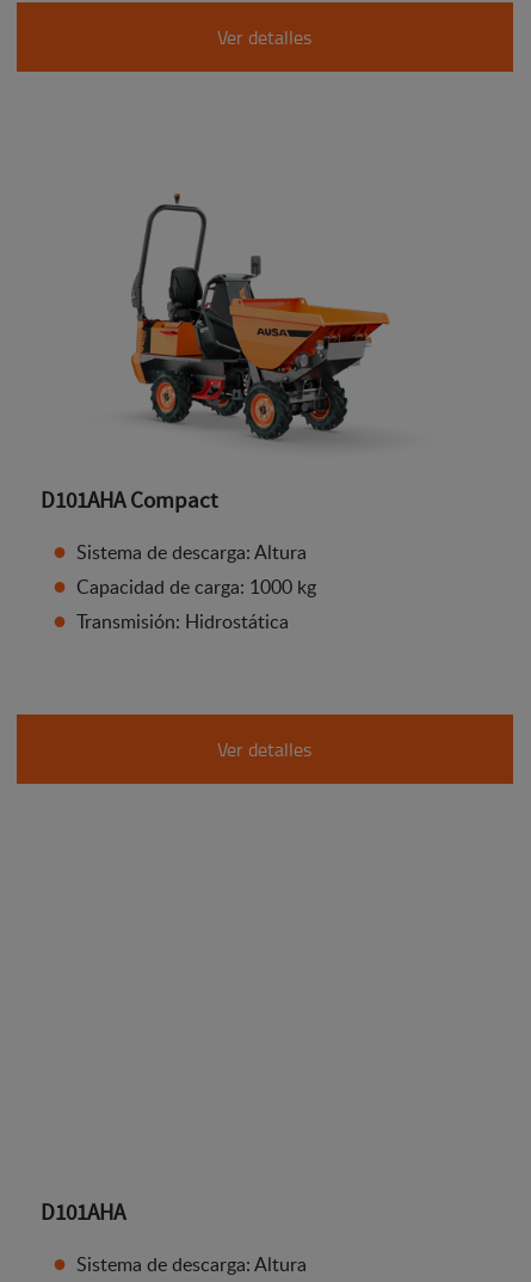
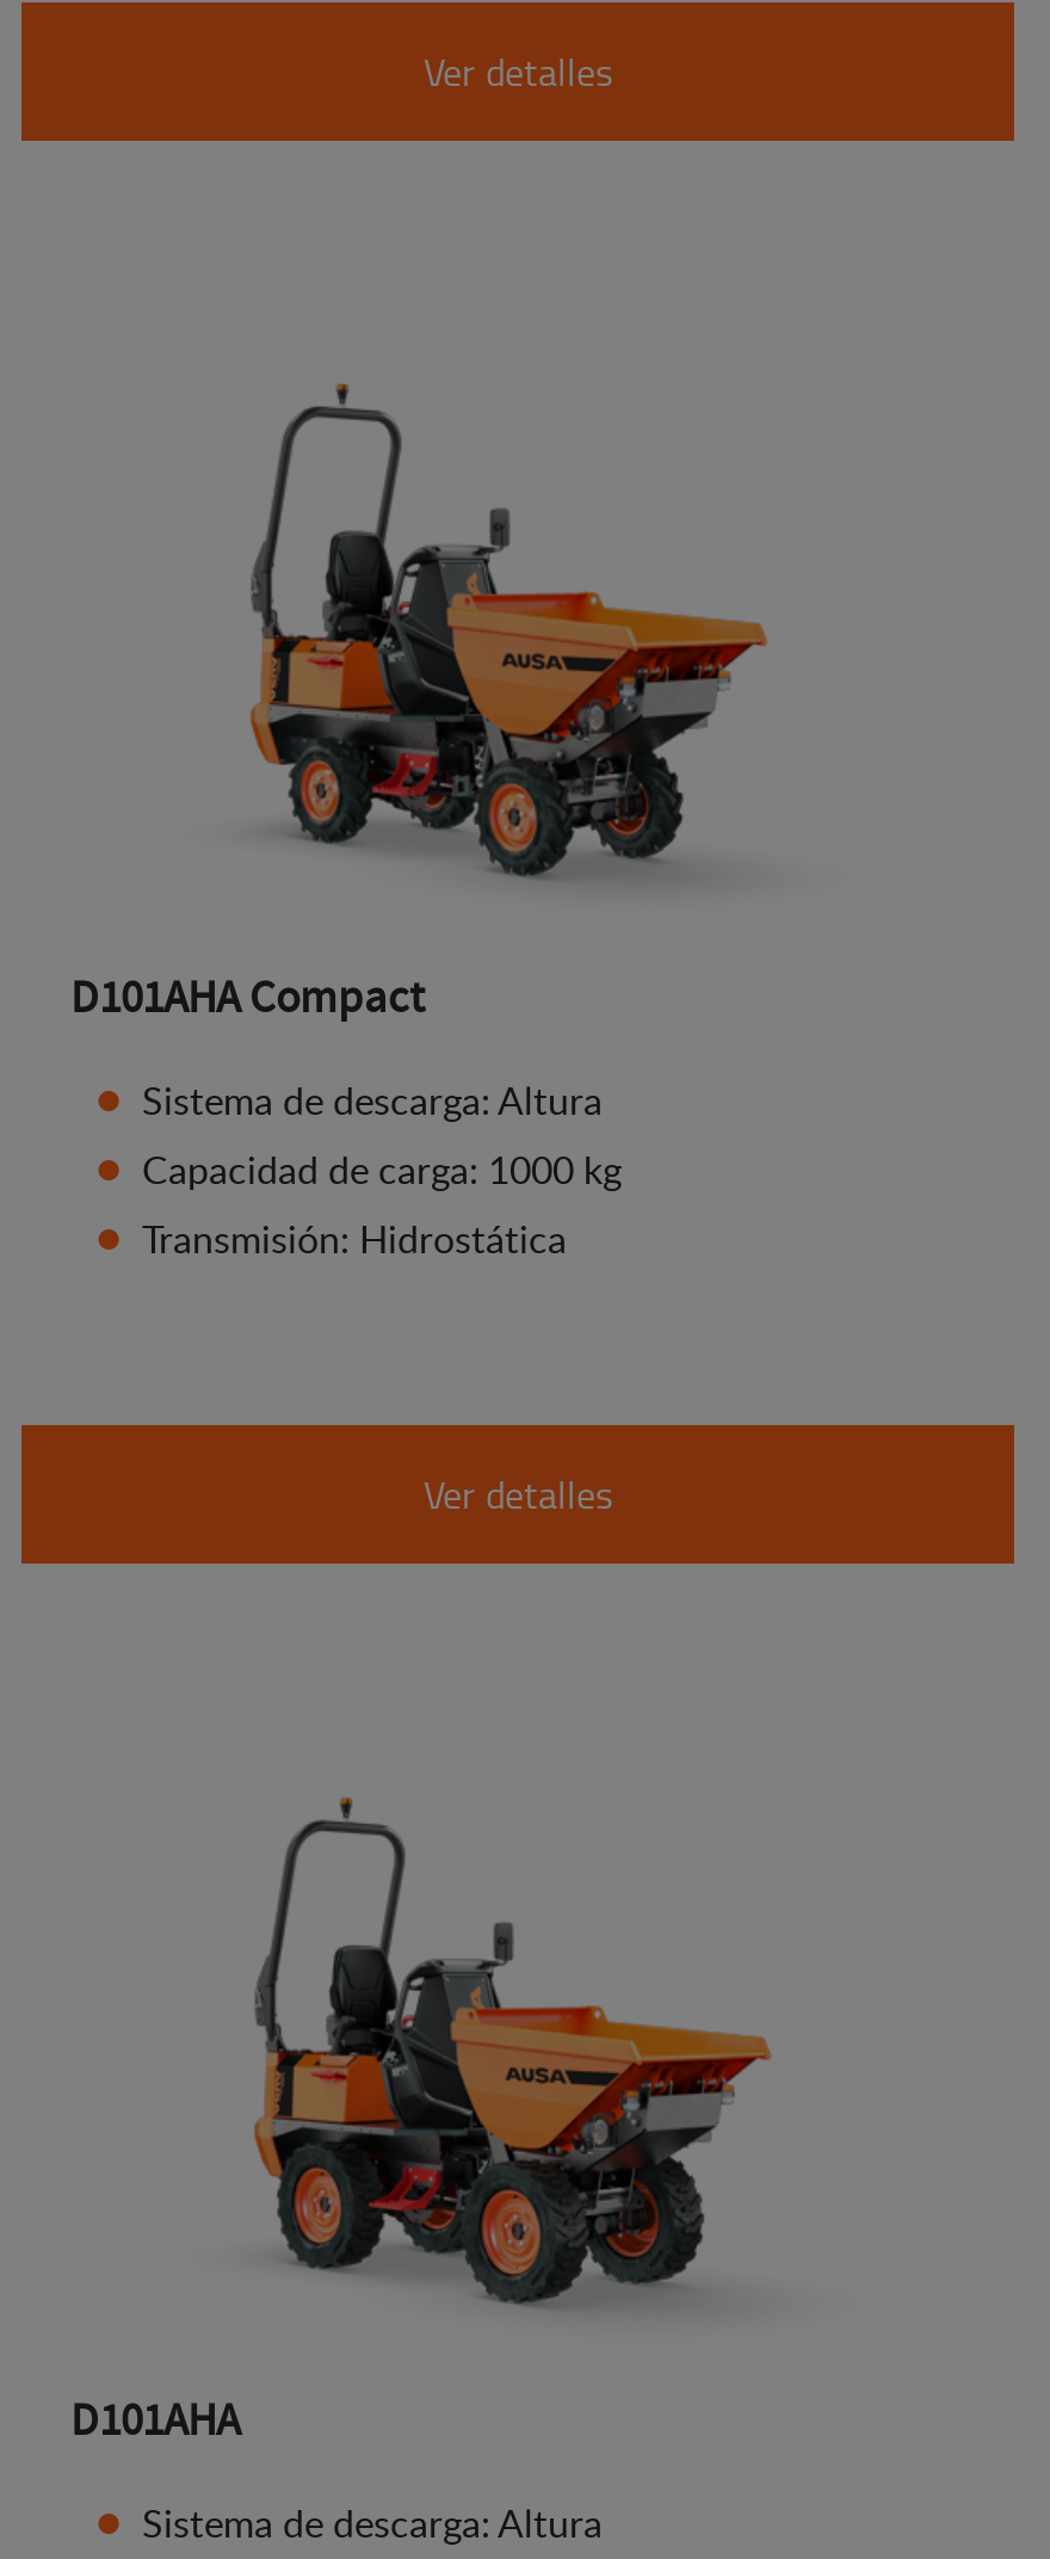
none -> [253,1795,773,2313] [image]

